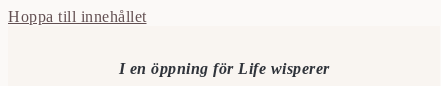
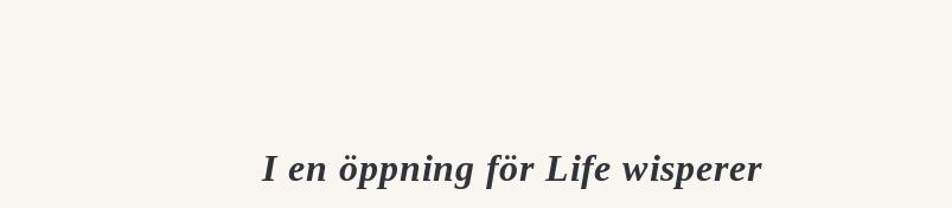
[8,8,146,25] Hoppa till innehållet -> none

